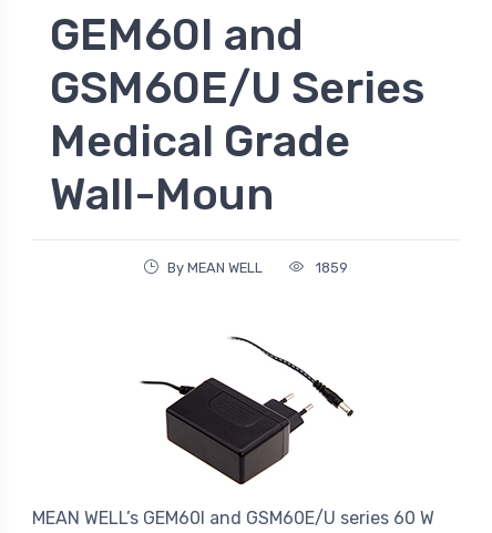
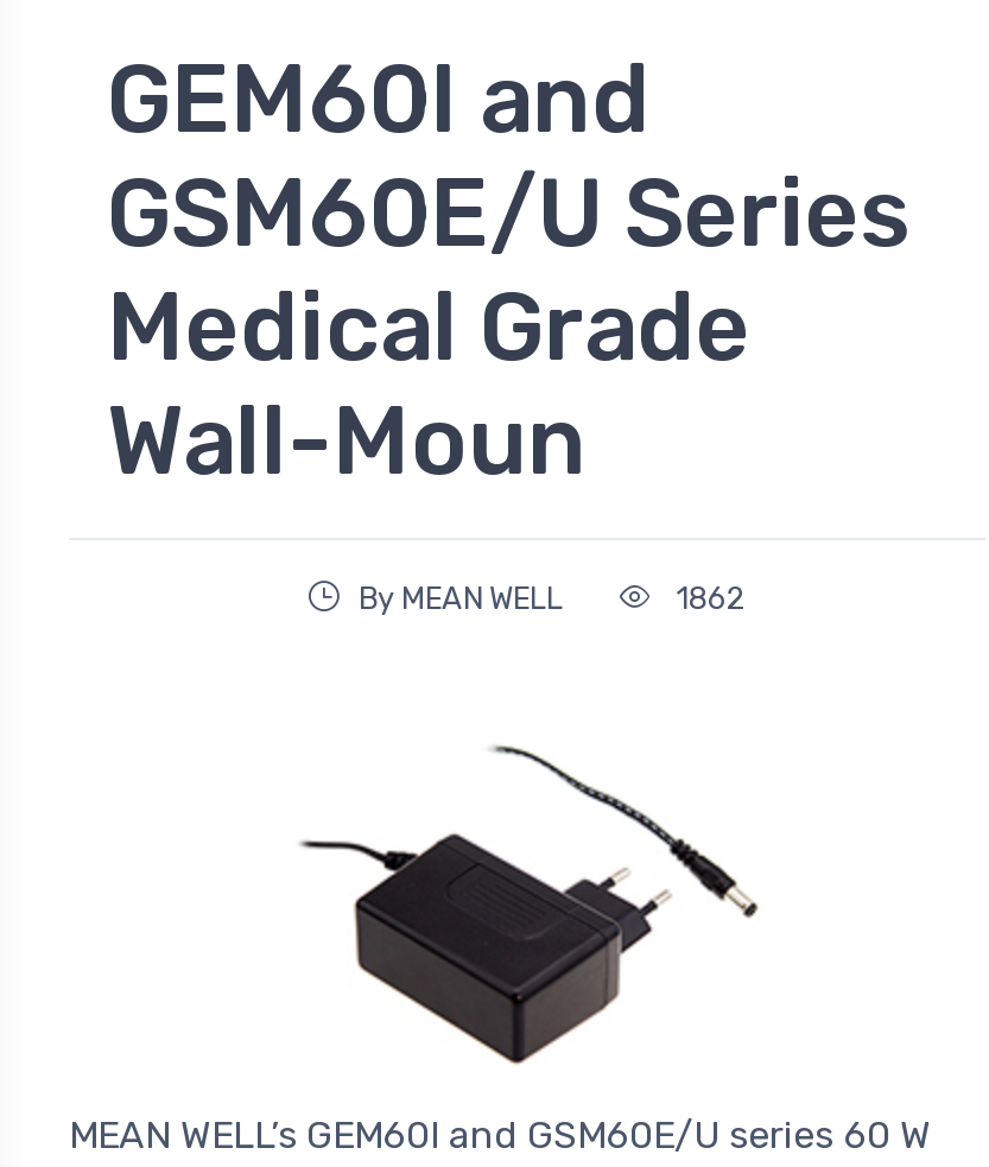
[312,260,348,276] 1859 -> [670,581,746,617] 1862

